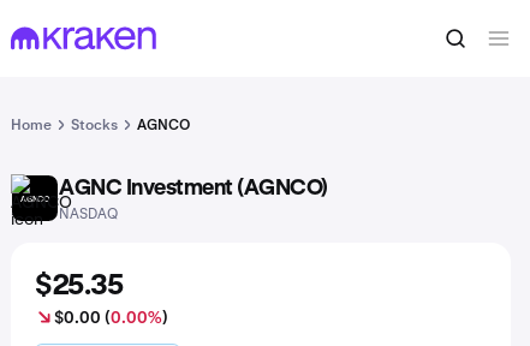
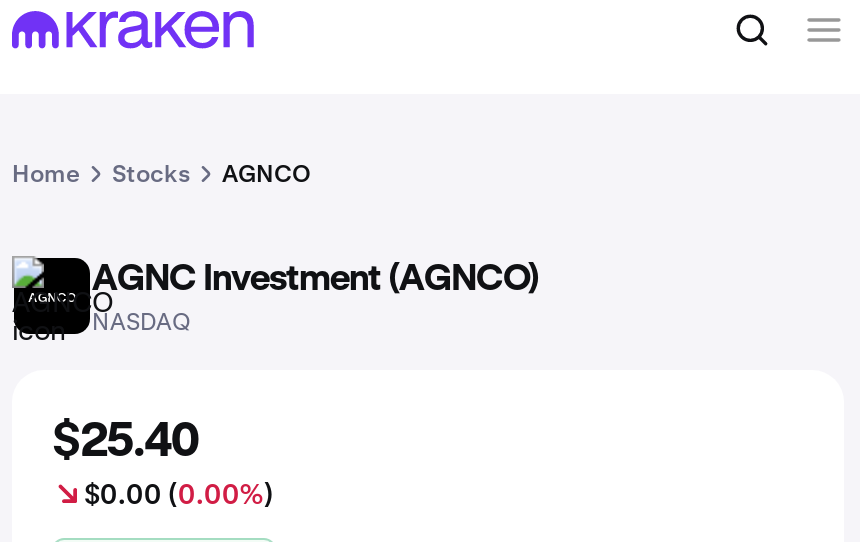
[35,272,123,300] $25.35 -> [52,418,198,466] $25.40

